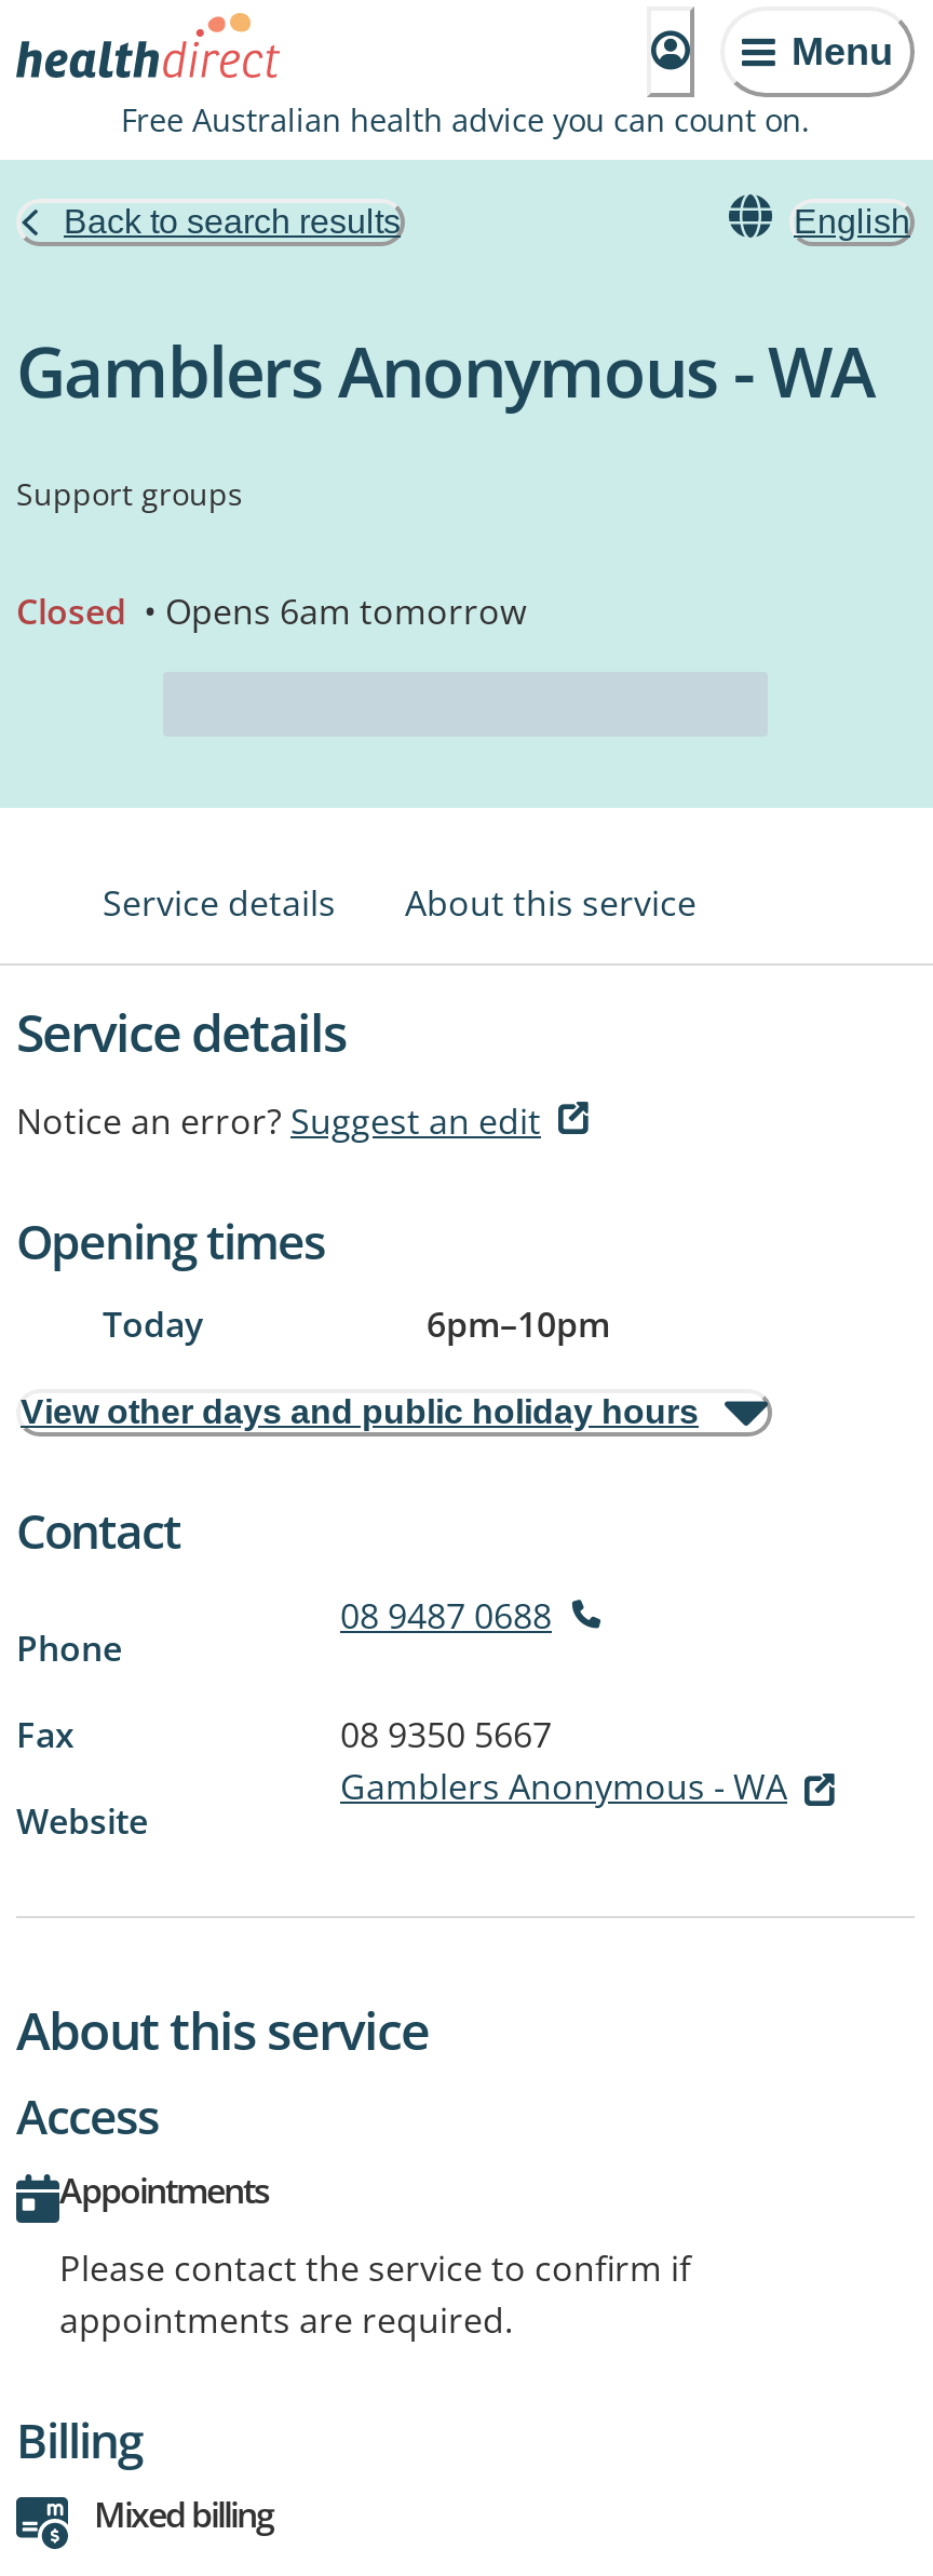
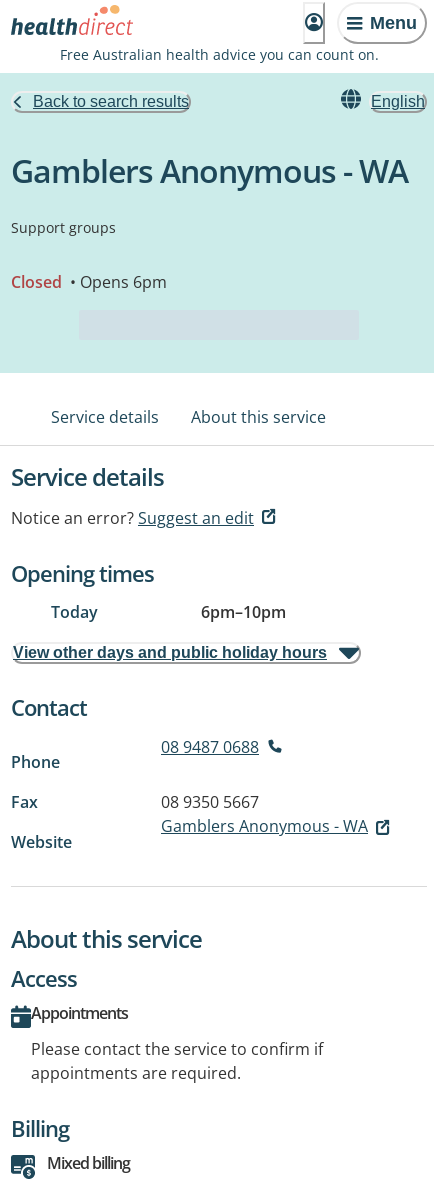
[16,588,526,635] Closed • Opens 6am tomorrow -> [11,271,167,293] Closed • Opens 6pm

